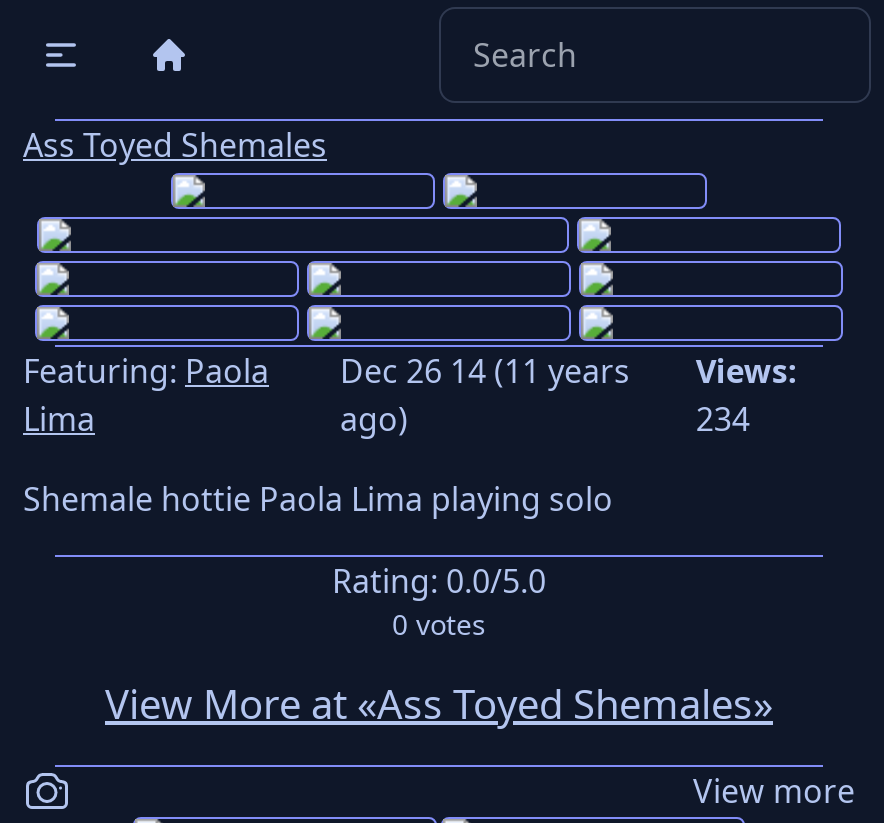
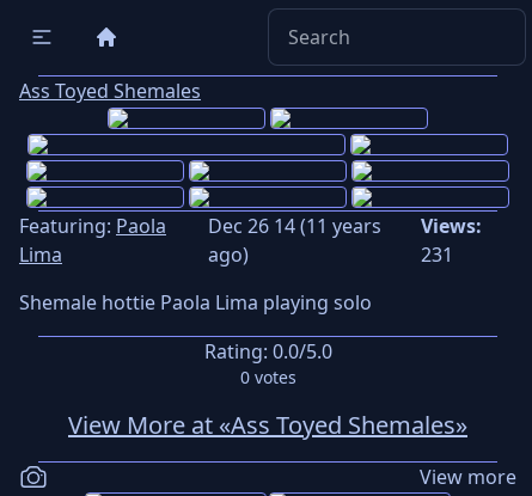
[696,397,750,441] 234 -> [421,241,453,268] 231

